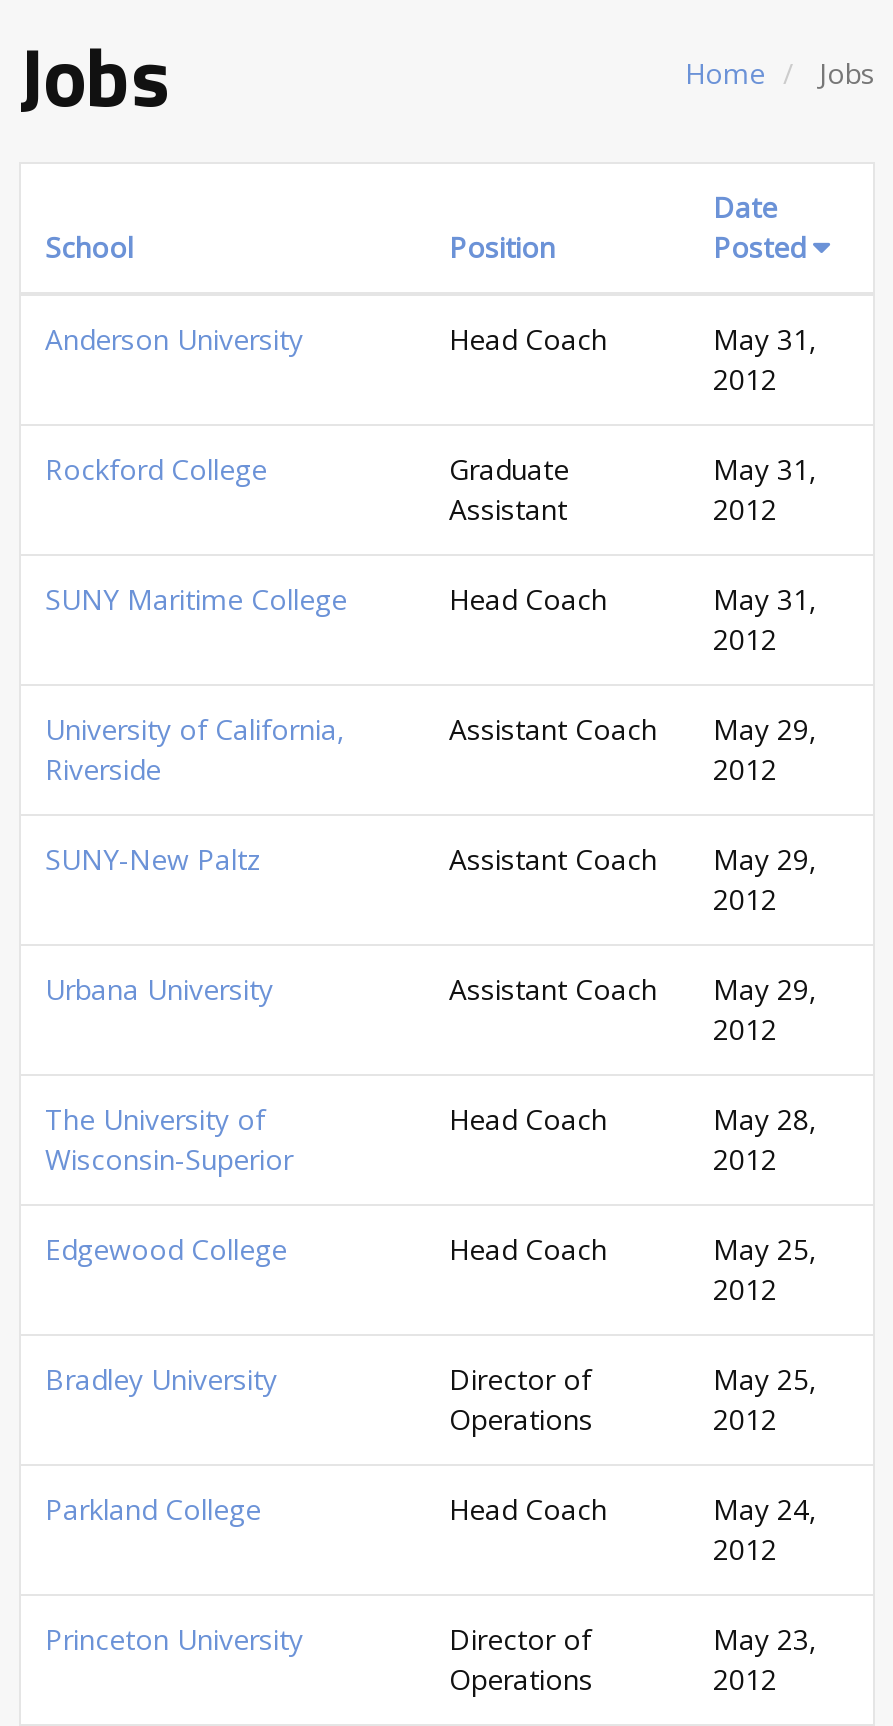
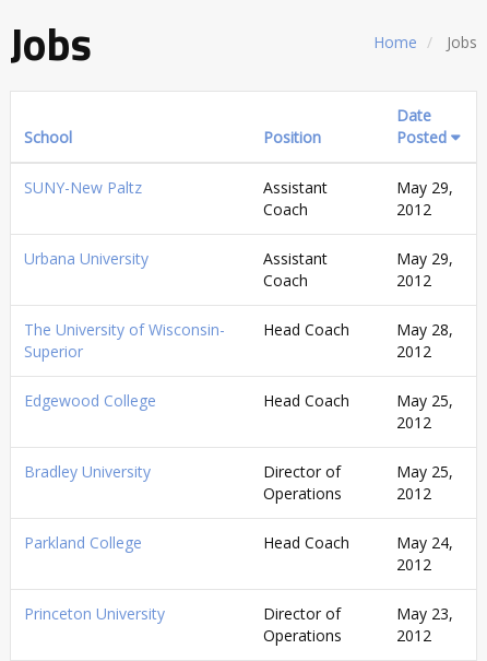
[45,320,817,528] Anderson University | Head Coach | May 31, | 2012 | Rockford College | Graduate | Assistant -> none
[45,450,817,788] May 31, | 2012 | SUNY Maritime College | Head Coach | May 31, | 2012 | University of California, | Riverside -> none
[449,710,817,788] Assistant Coach | May 29, | 2012 -> none

